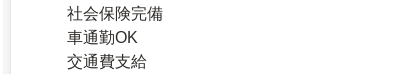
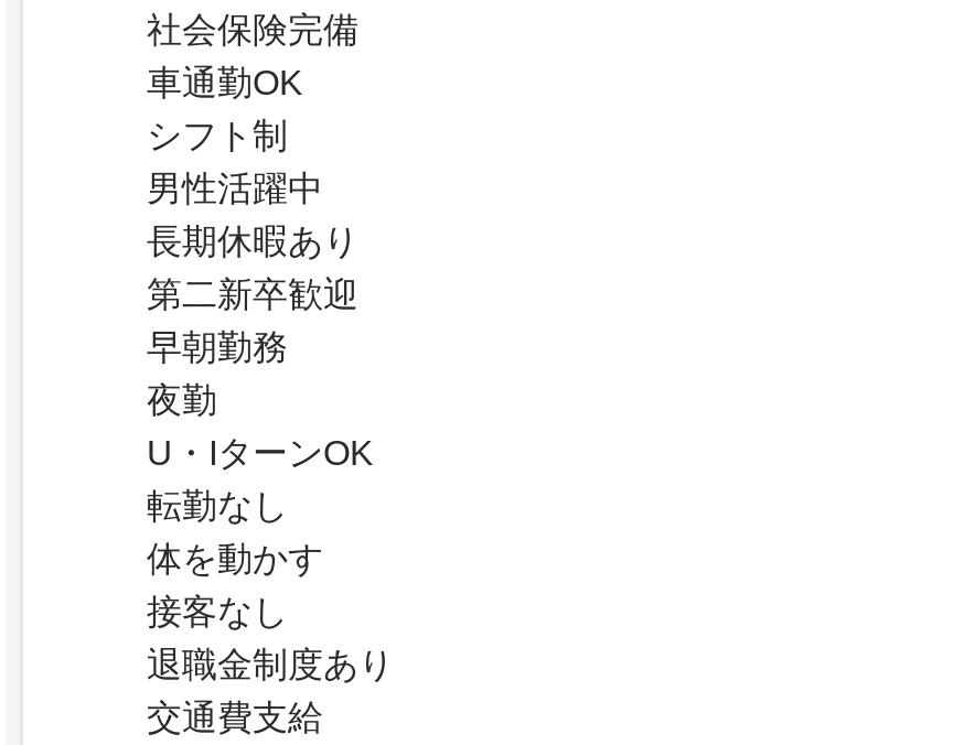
none -> [147,117,394,683] シフト制 | 男性活躍中 | 長期休暇あり | 第二新卒歓迎 | 早朝勤務 | 夜勤 | U・IターンOK | 転勤なし | 体を動かす | 接客なし | 退職金制度あり

